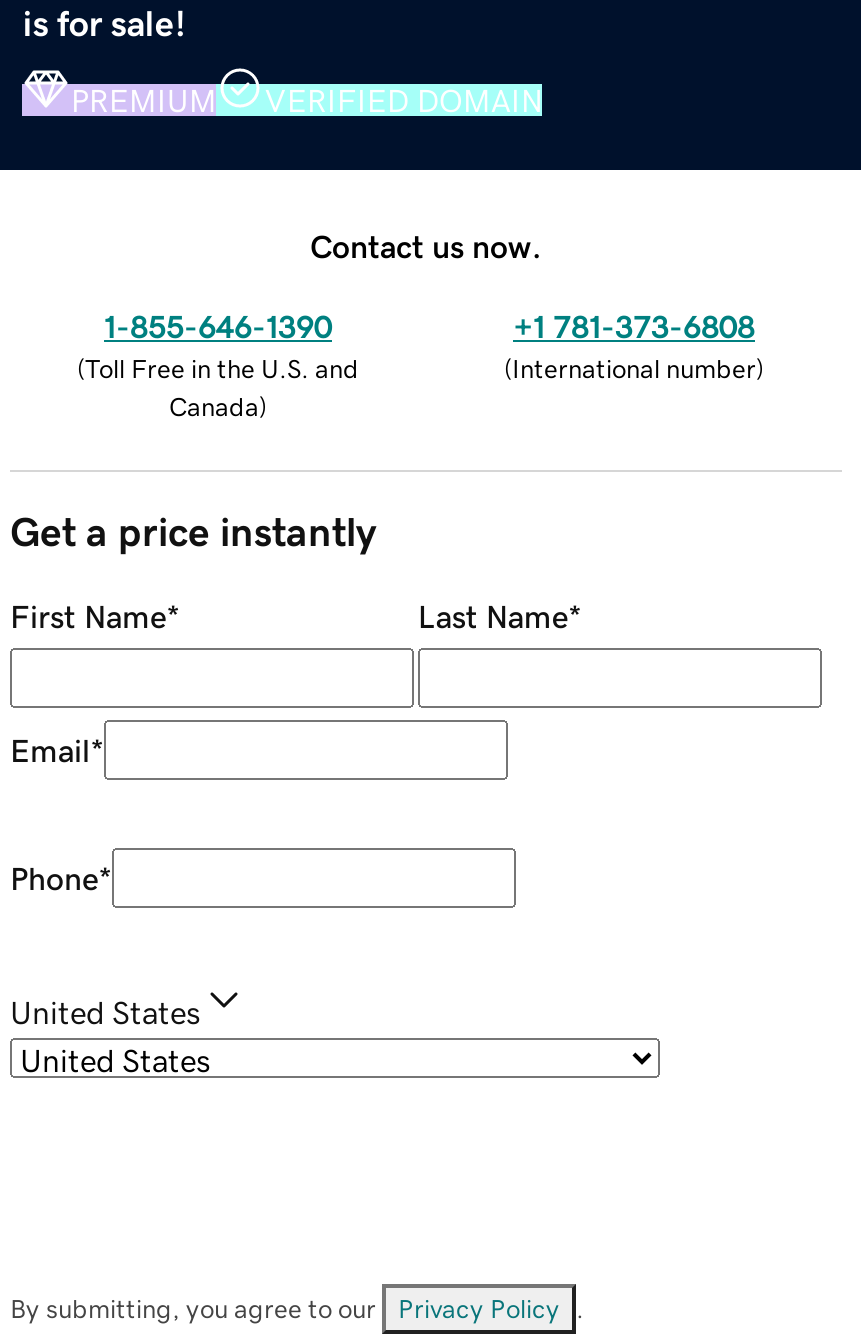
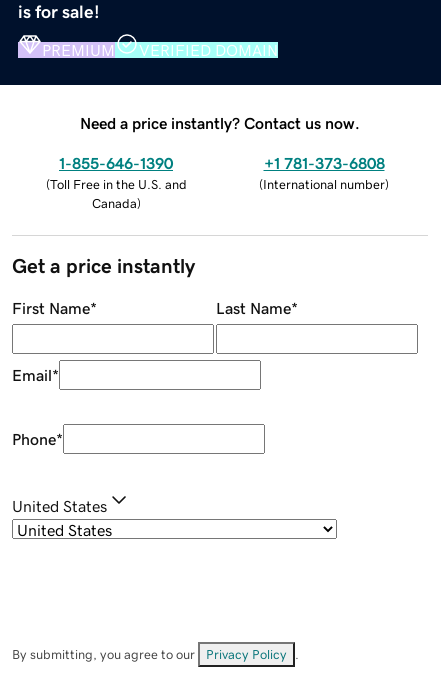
[310,229,542,261] Contact us now. -> [80,115,360,131] Need a price instantly? Contact us now.

